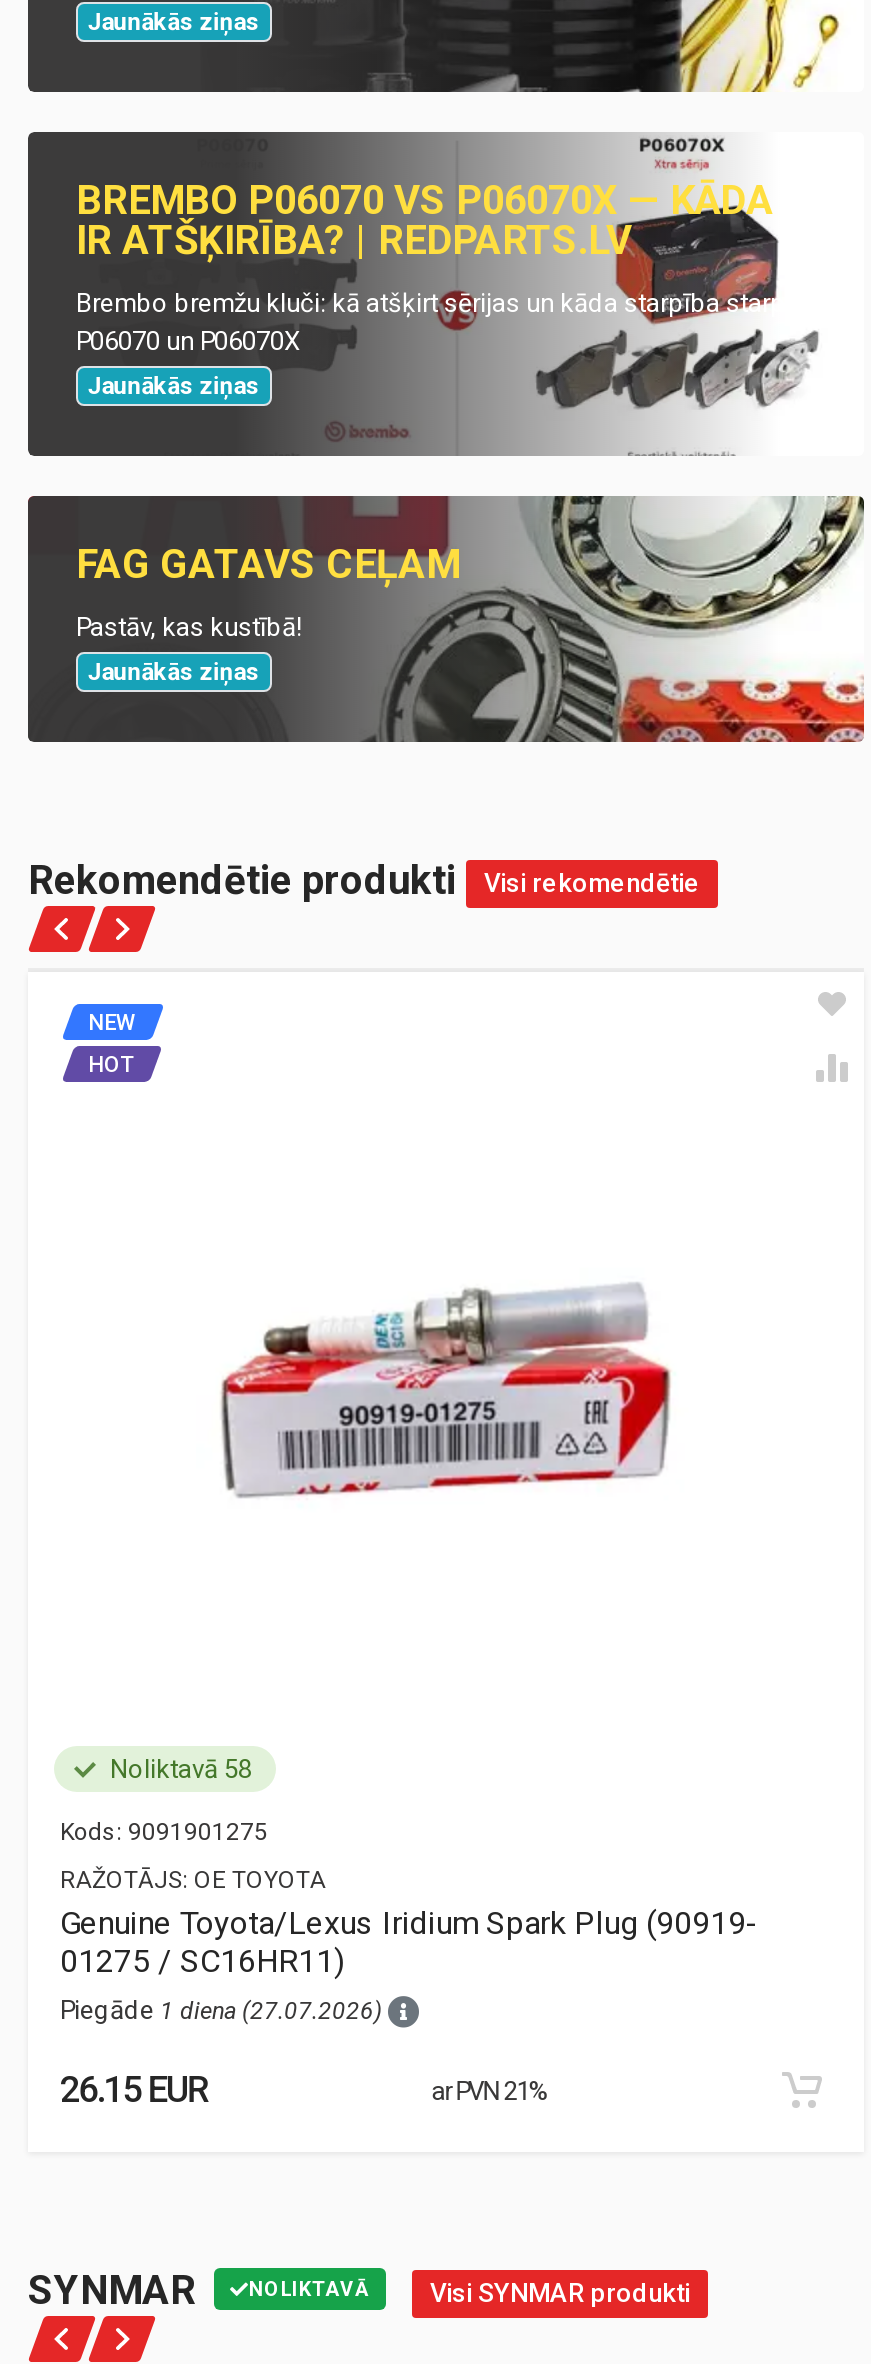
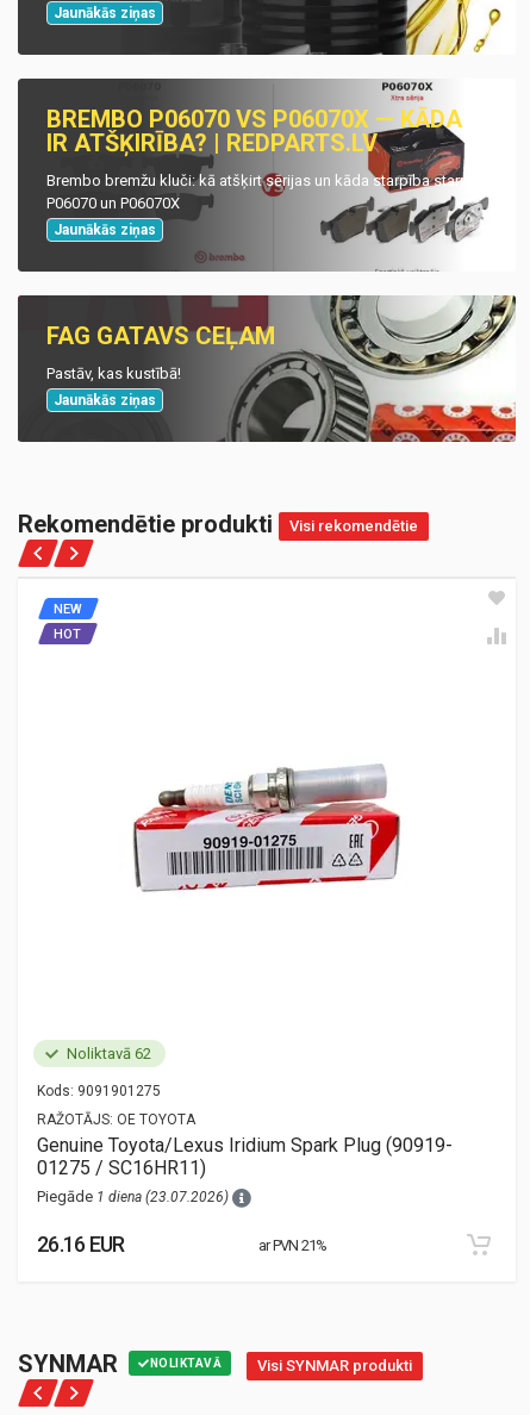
[110,1754,252,1784] Noliktavā 58 -> [67,1045,151,1062] Noliktavā 62
[60,1995,382,2025] Piegāde 1 diena (27.07.2026) -> [37,1188,229,1206] Piegāde 1 diena (23.07.2026)
[60,2068,207,2110] 26.15 EUR -> [37,1232,124,1257] 26.16 EUR

